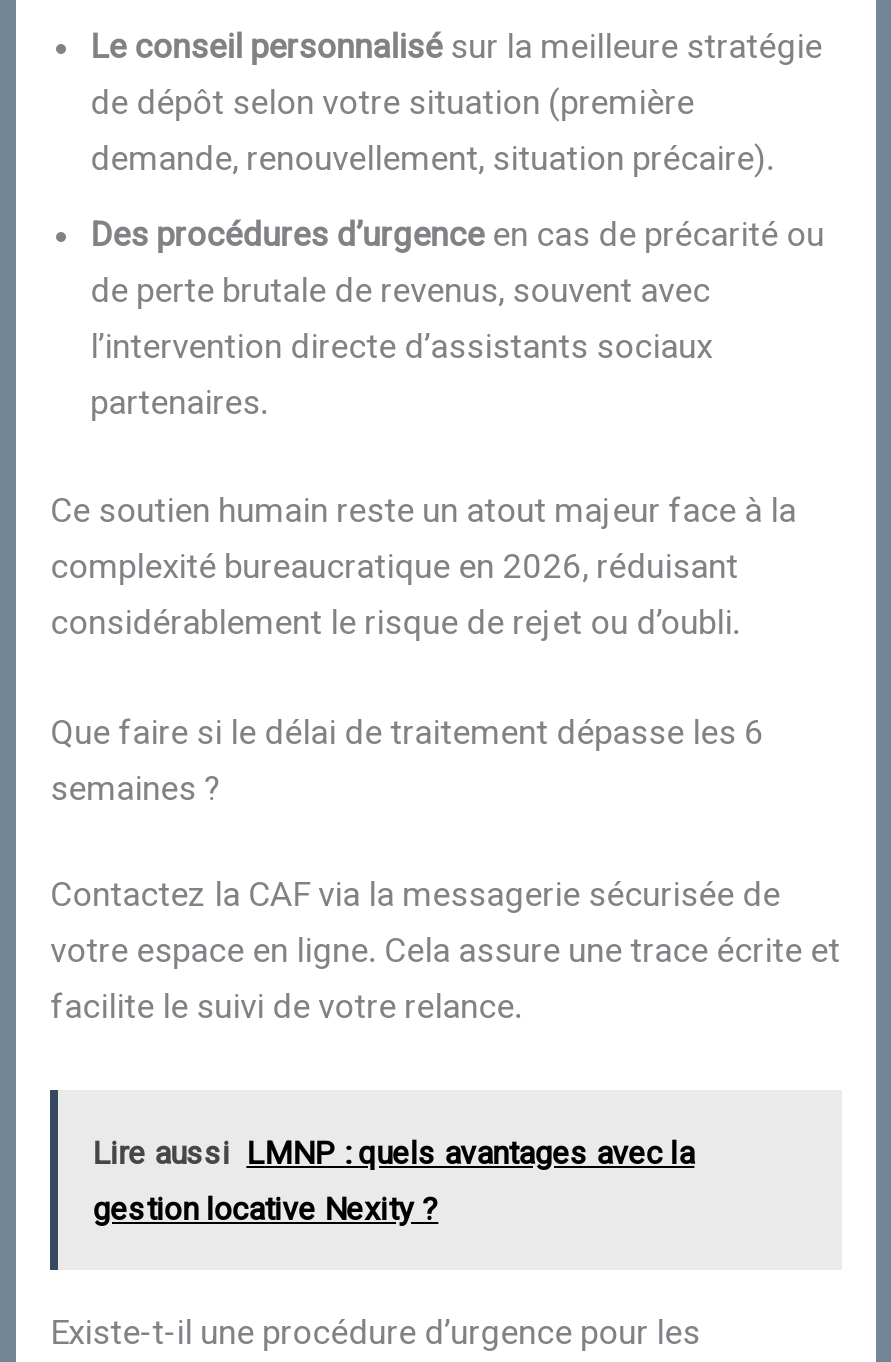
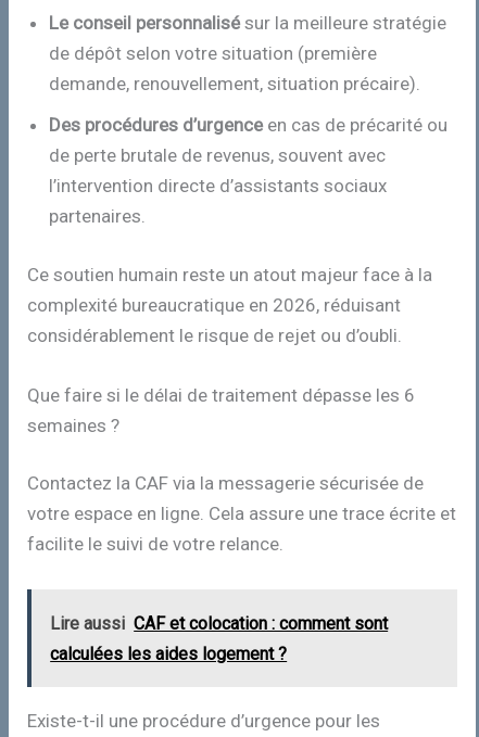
[92,1133,694,1171] Lire aussi LMNP : quels avantages avec la -> [50,613,388,633] Lire aussi CAF et colocation : comment sont
[92,1189,438,1227] gestion locative Nexity ? -> [50,643,287,664] calculées les aides logement ?

